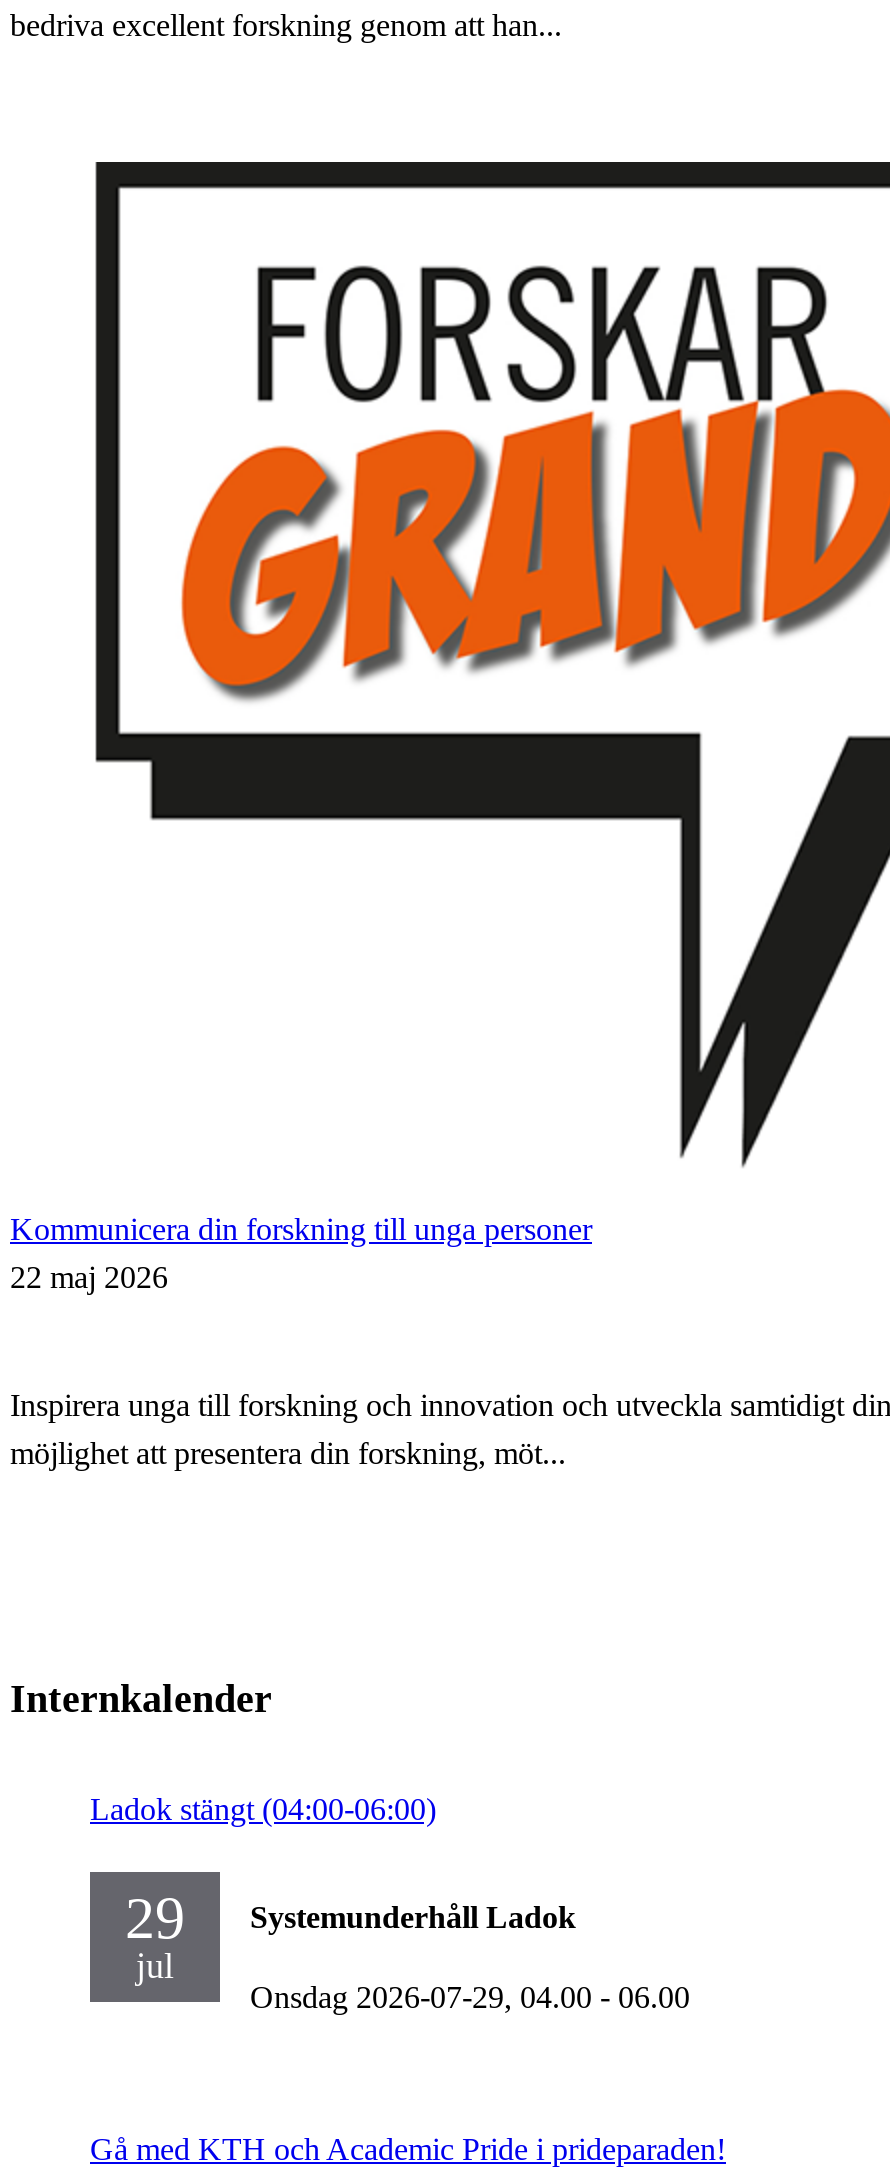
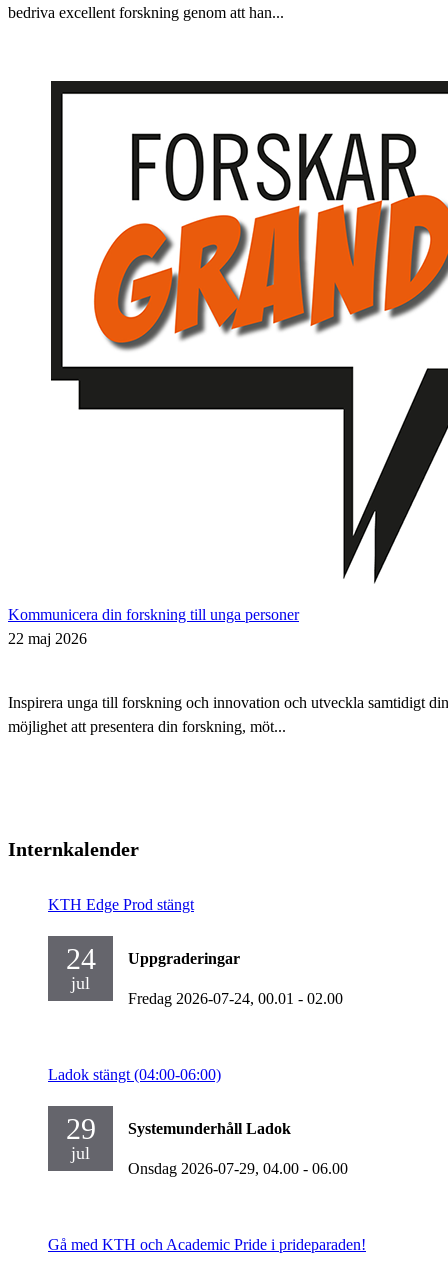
none -> [48,896,194,993] KTH Edge Prod stängt | 24 | jul
none -> [128,950,343,1007] Uppgraderingar | Fredag 2026-07-24, 00.01 - 02.00

